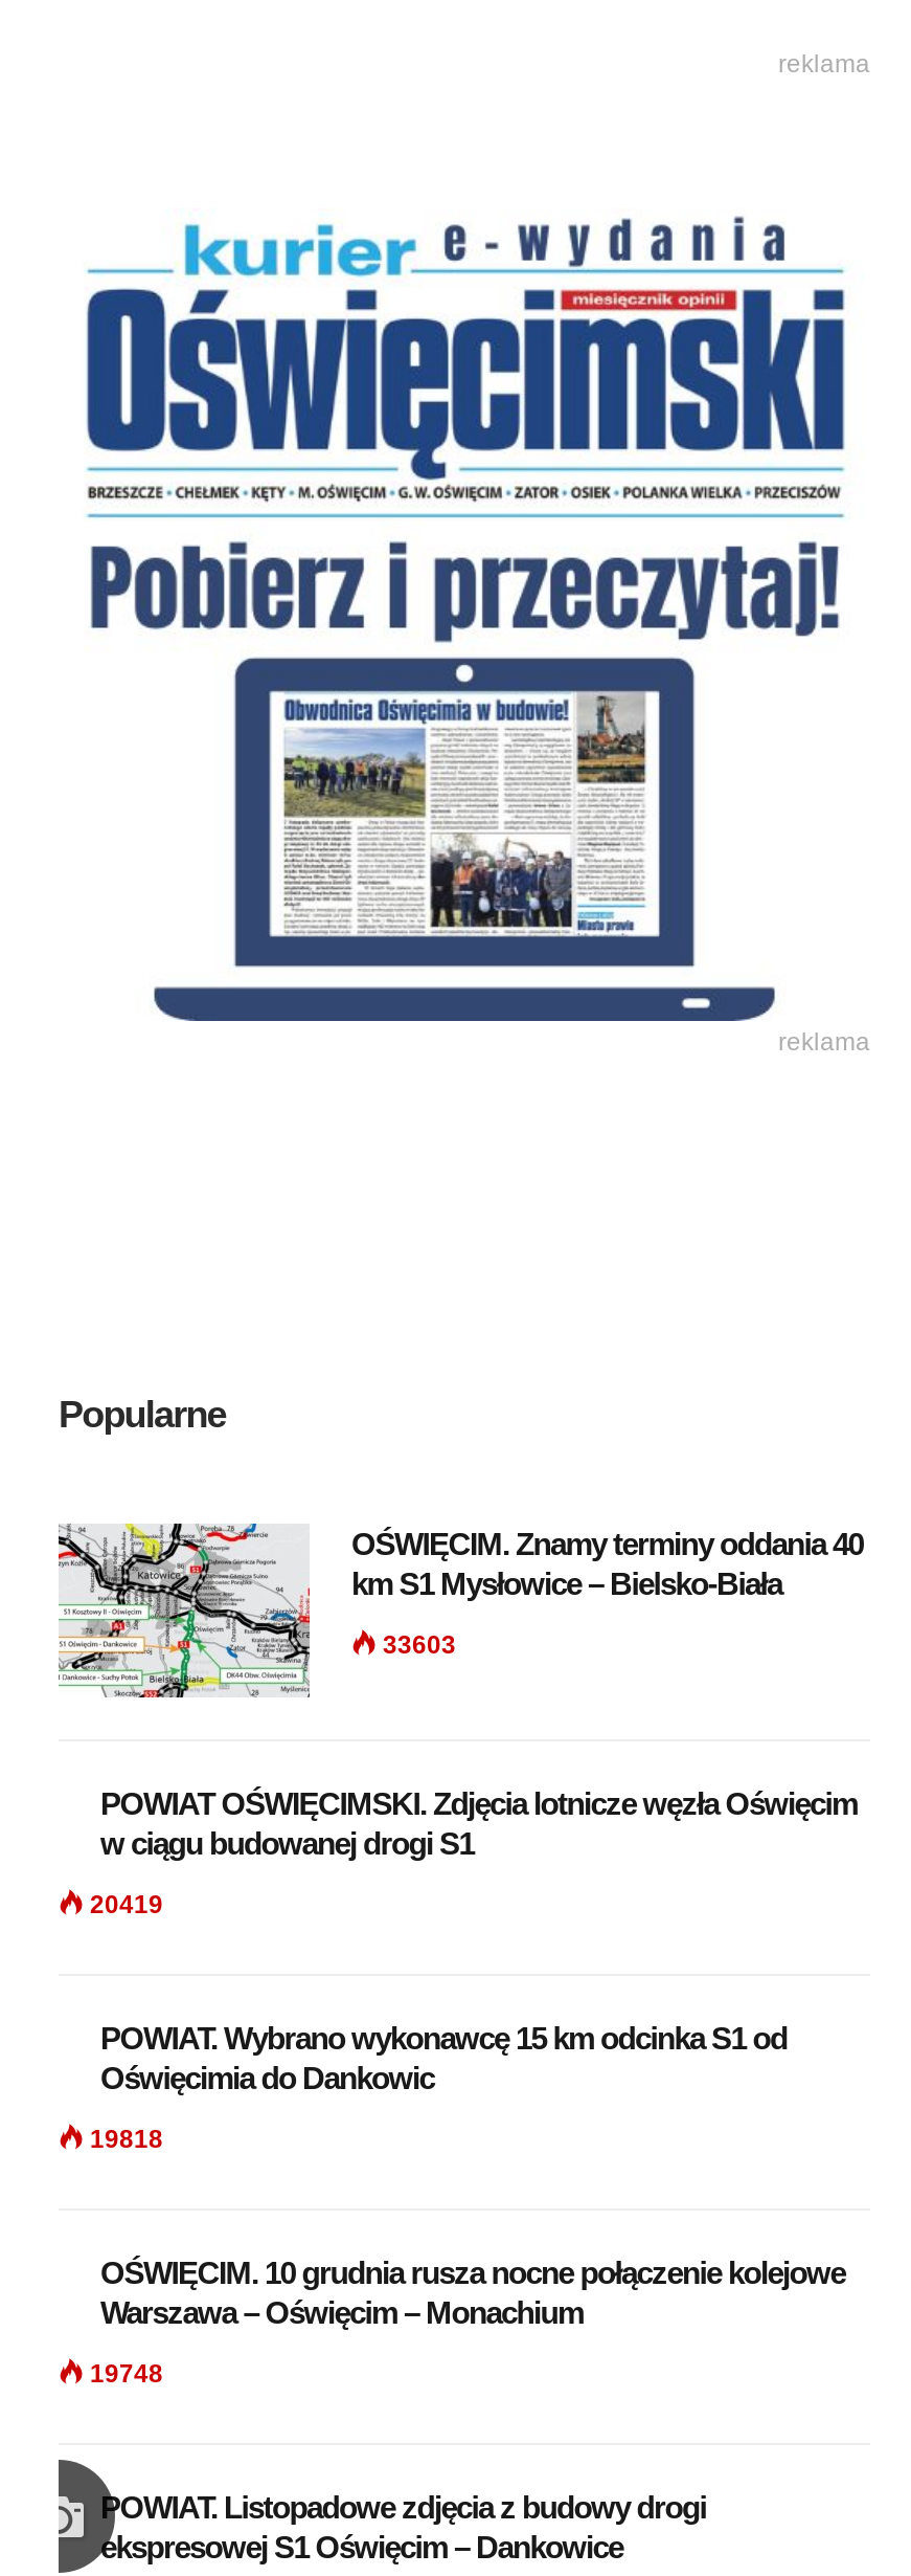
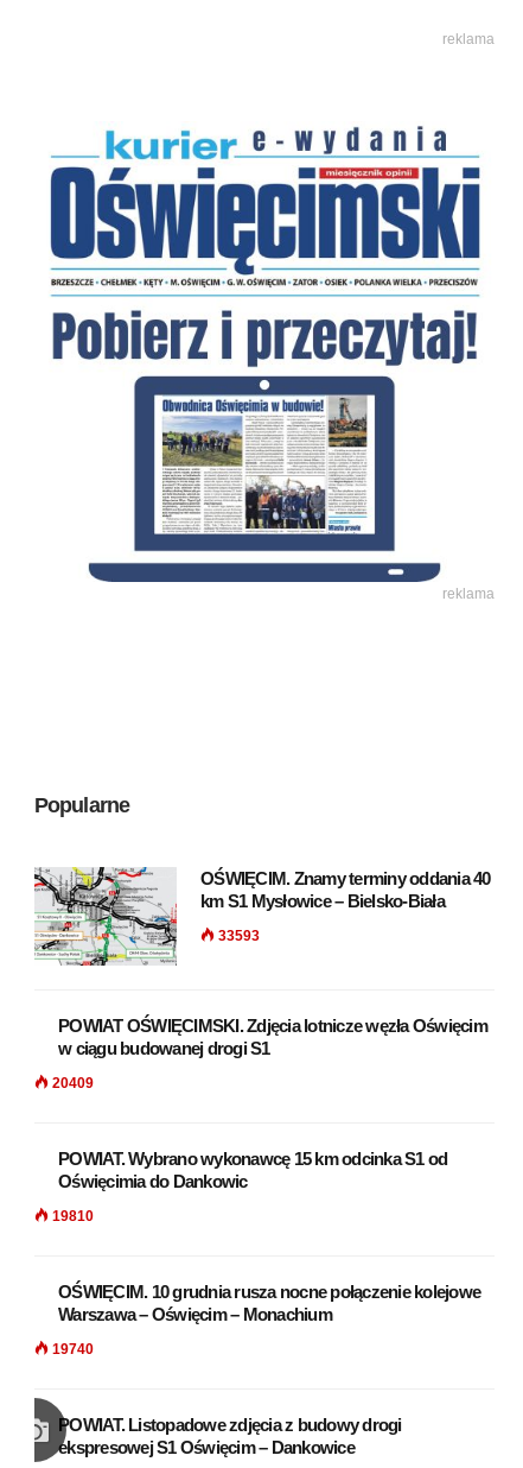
[377,1630,456,1660] 33603 -> [215,928,260,944] 33593
[84,1890,163,1919] 20419 -> [49,1075,94,1091] 20409
[84,2125,163,2154] 19818 -> [49,1208,94,1225] 19810
[84,2359,163,2389] 19748 -> [49,1341,94,1358] 19740

